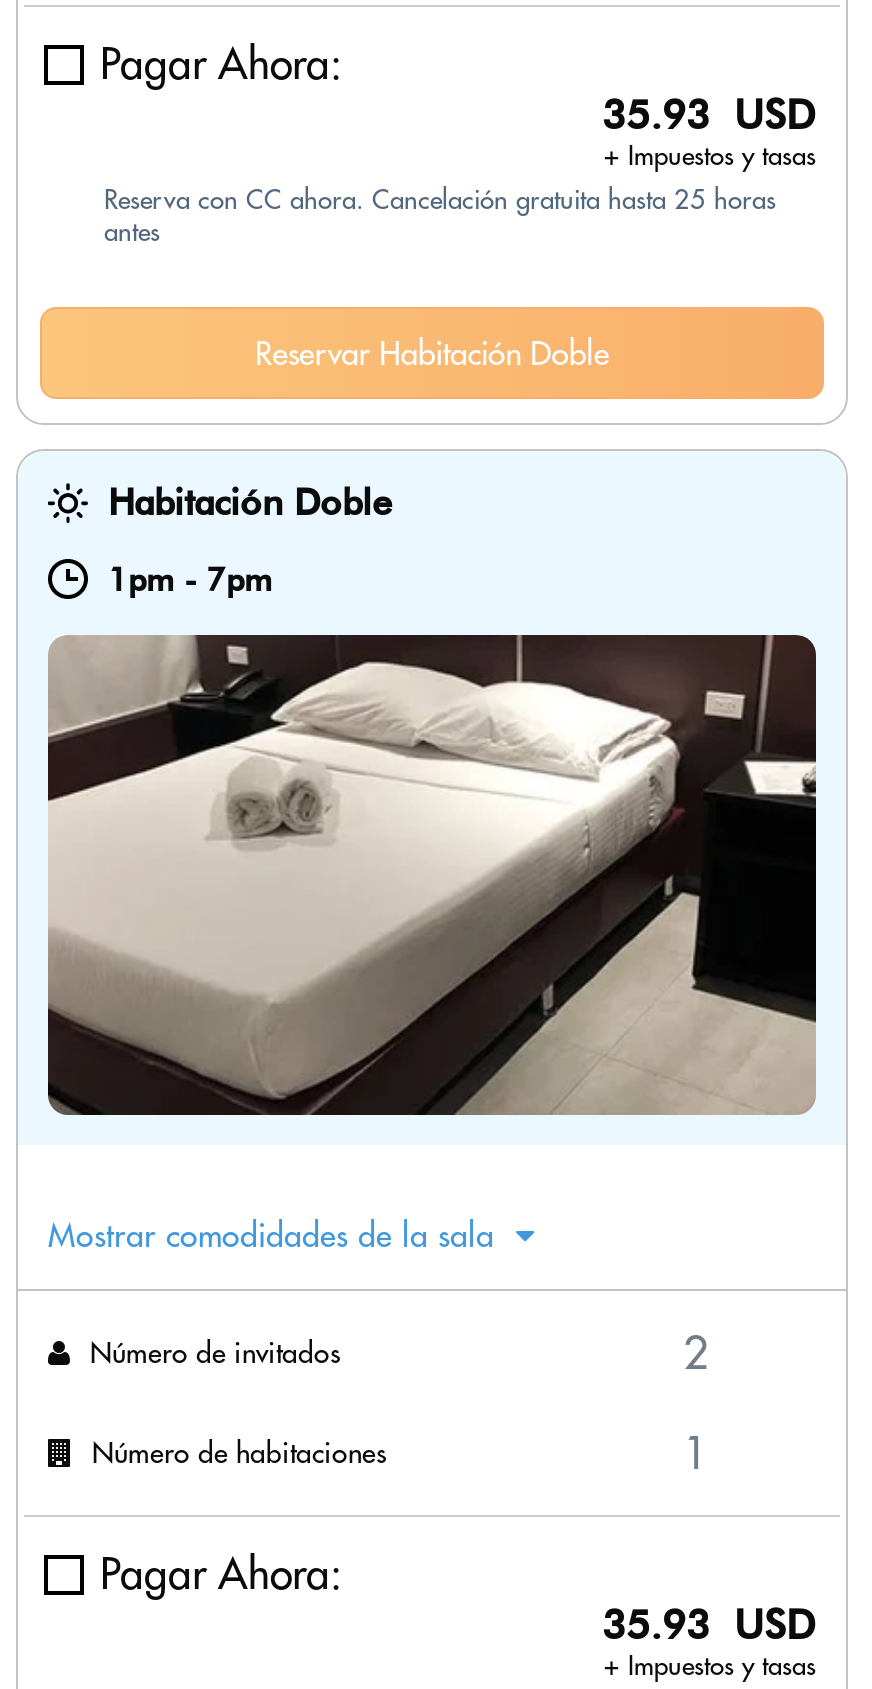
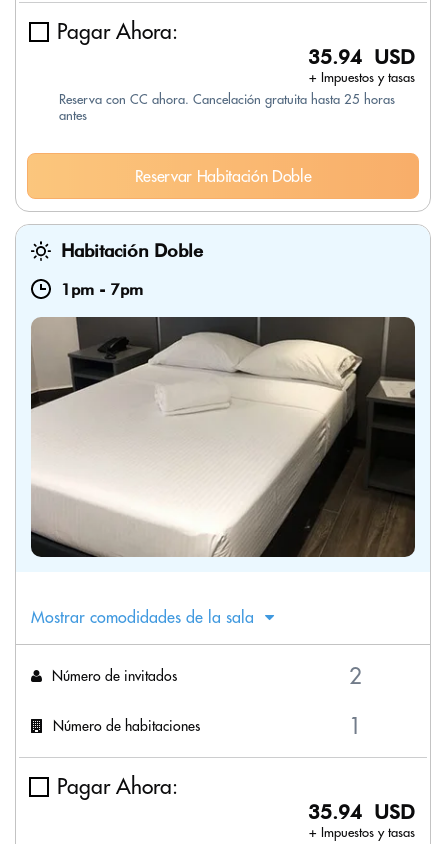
[602,91,816,139] 35.93 USD -> [308,45,415,69] 35.94 USD
[46,635,814,1117] [image] -> [30,317,415,557] [image]
[602,1601,816,1649] 35.93 USD -> [308,800,415,824] 35.94 USD

